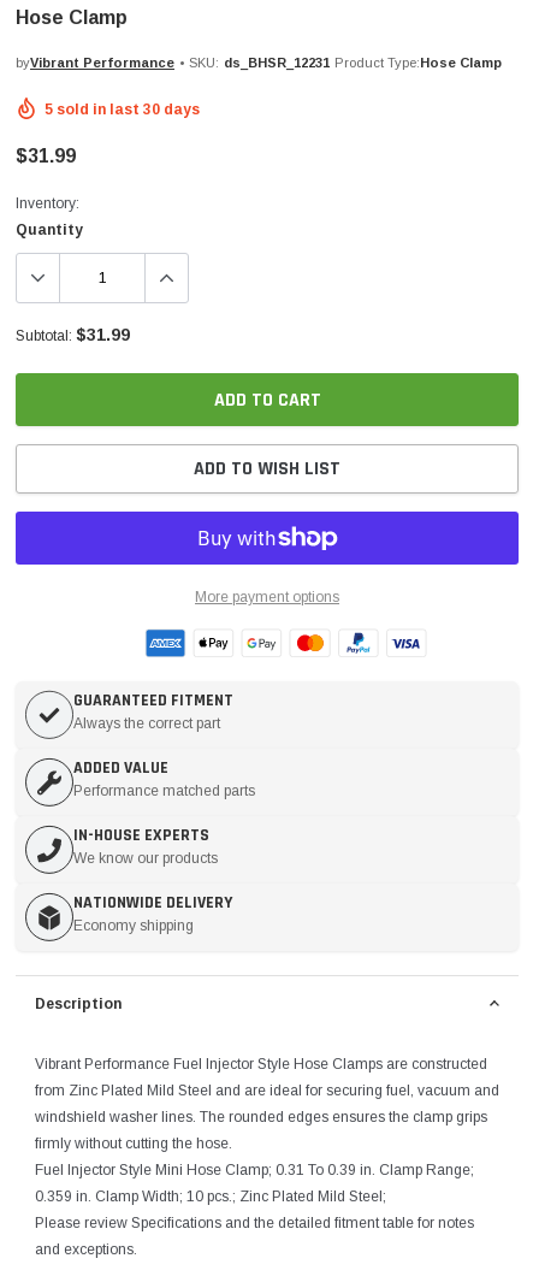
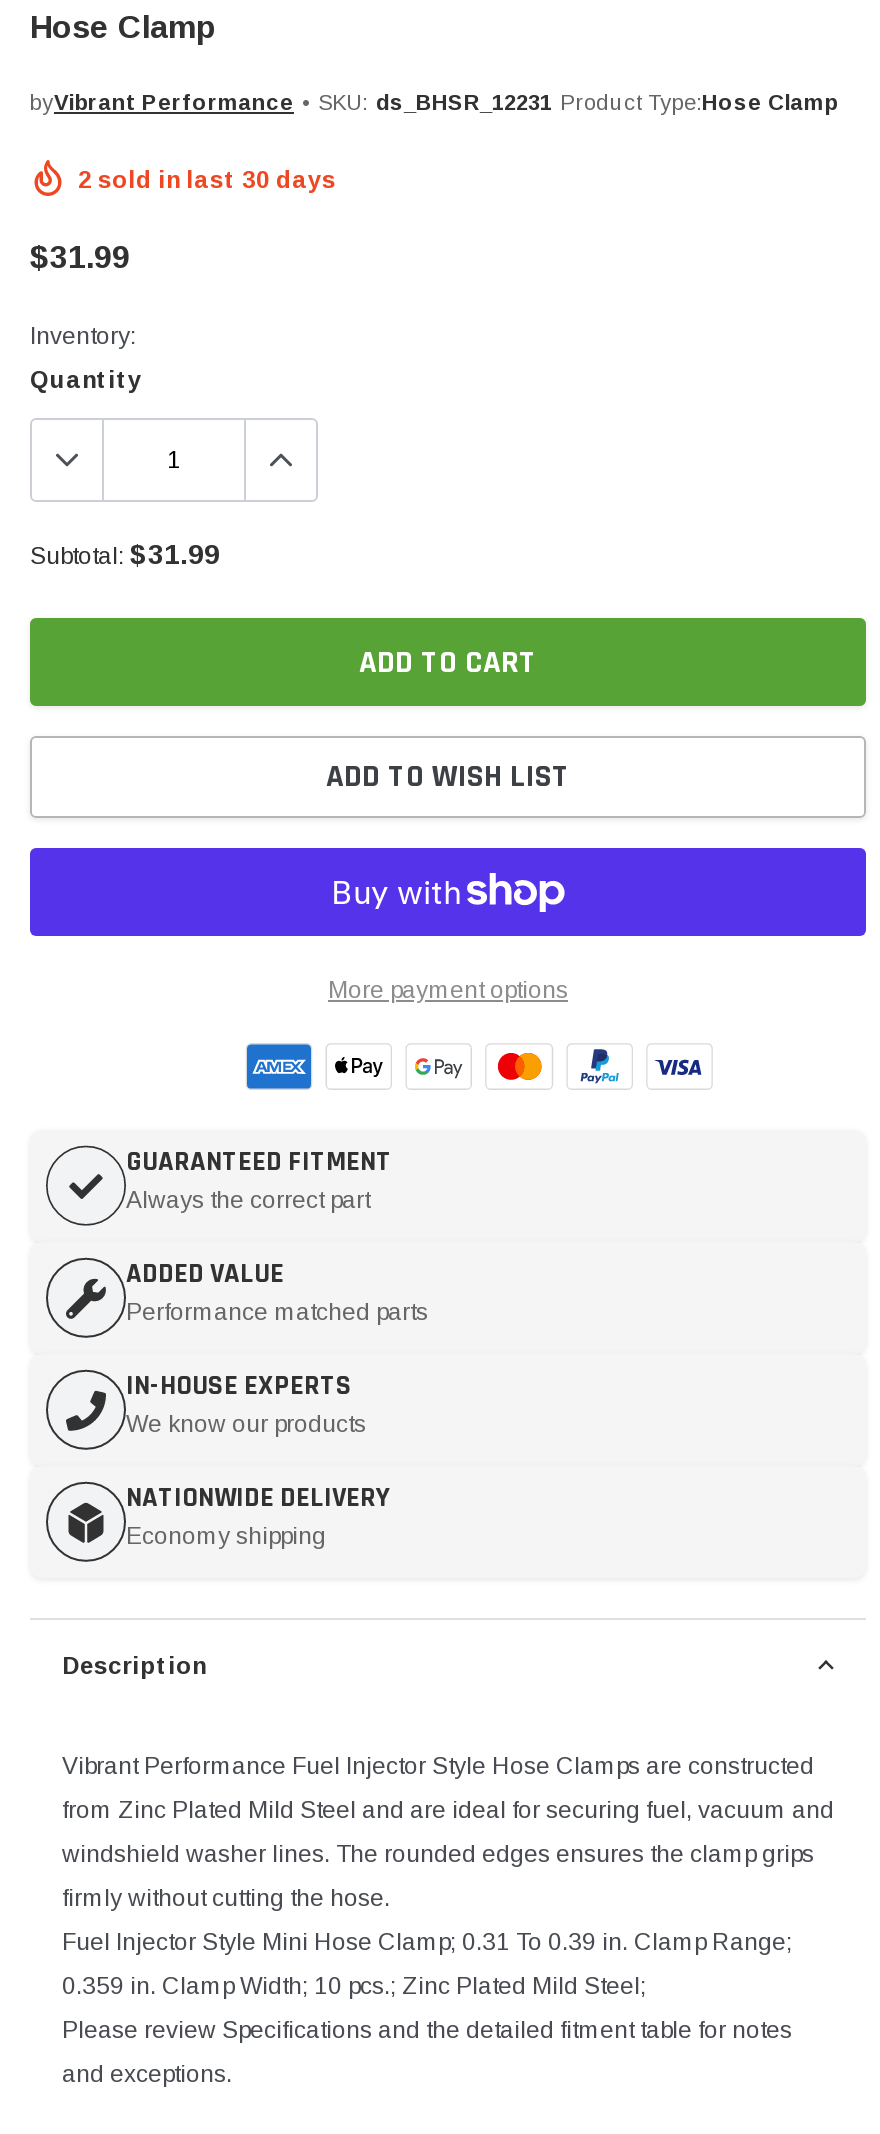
[45,101,200,118] 5 sold in last 30 days -> [78,166,336,194] 2 sold in last 30 days

